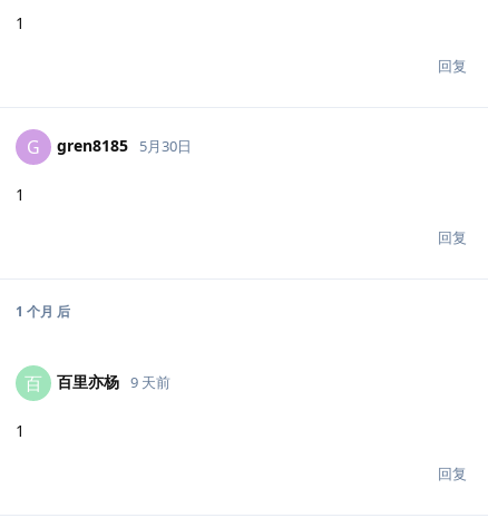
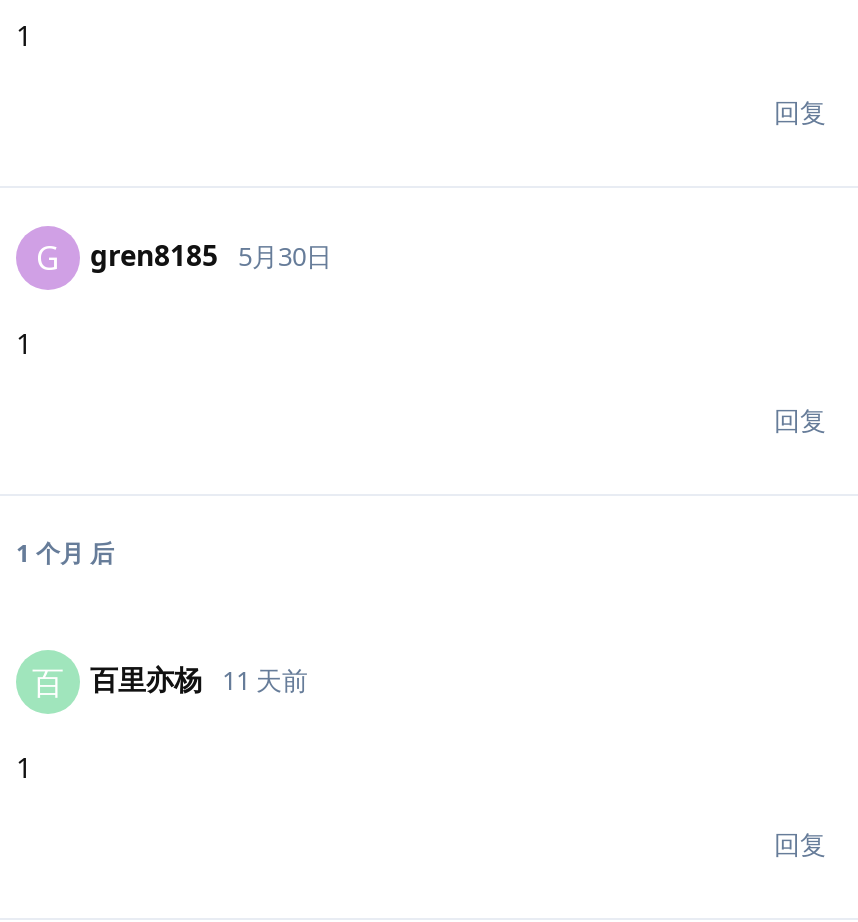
[57,371,170,392] 百里亦杨 9 天前 -> [90,659,308,697] 百里亦杨 11 天前

